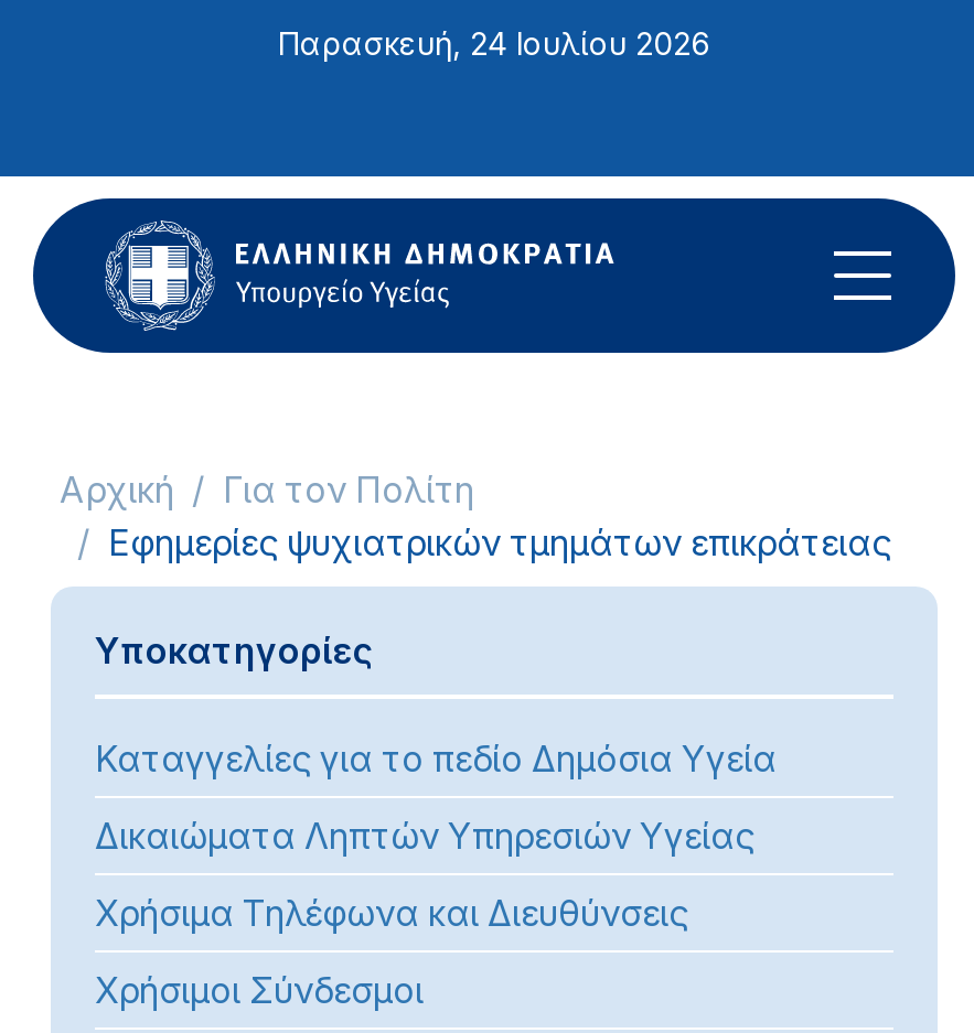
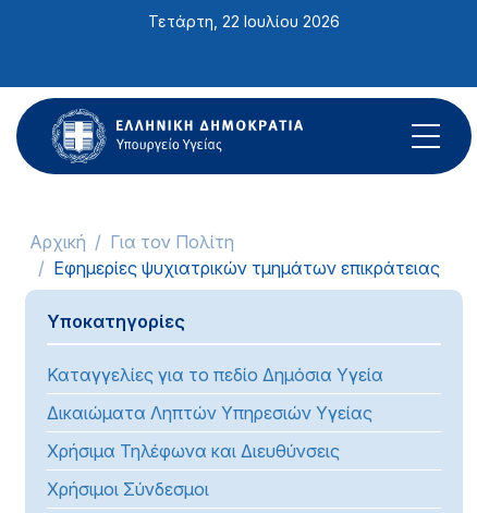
[278,24,710,62] Παρασκευή, 24 Ιουλίου 2026 -> [148,12,340,30] Τετάρτη, 22 Ιουλίου 2026

